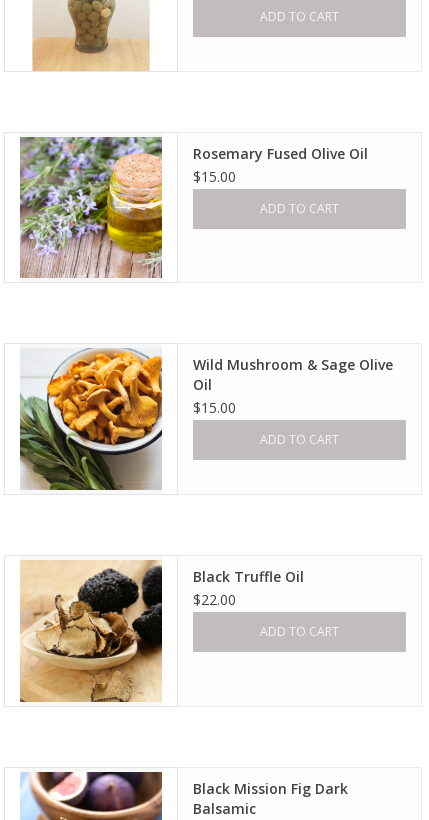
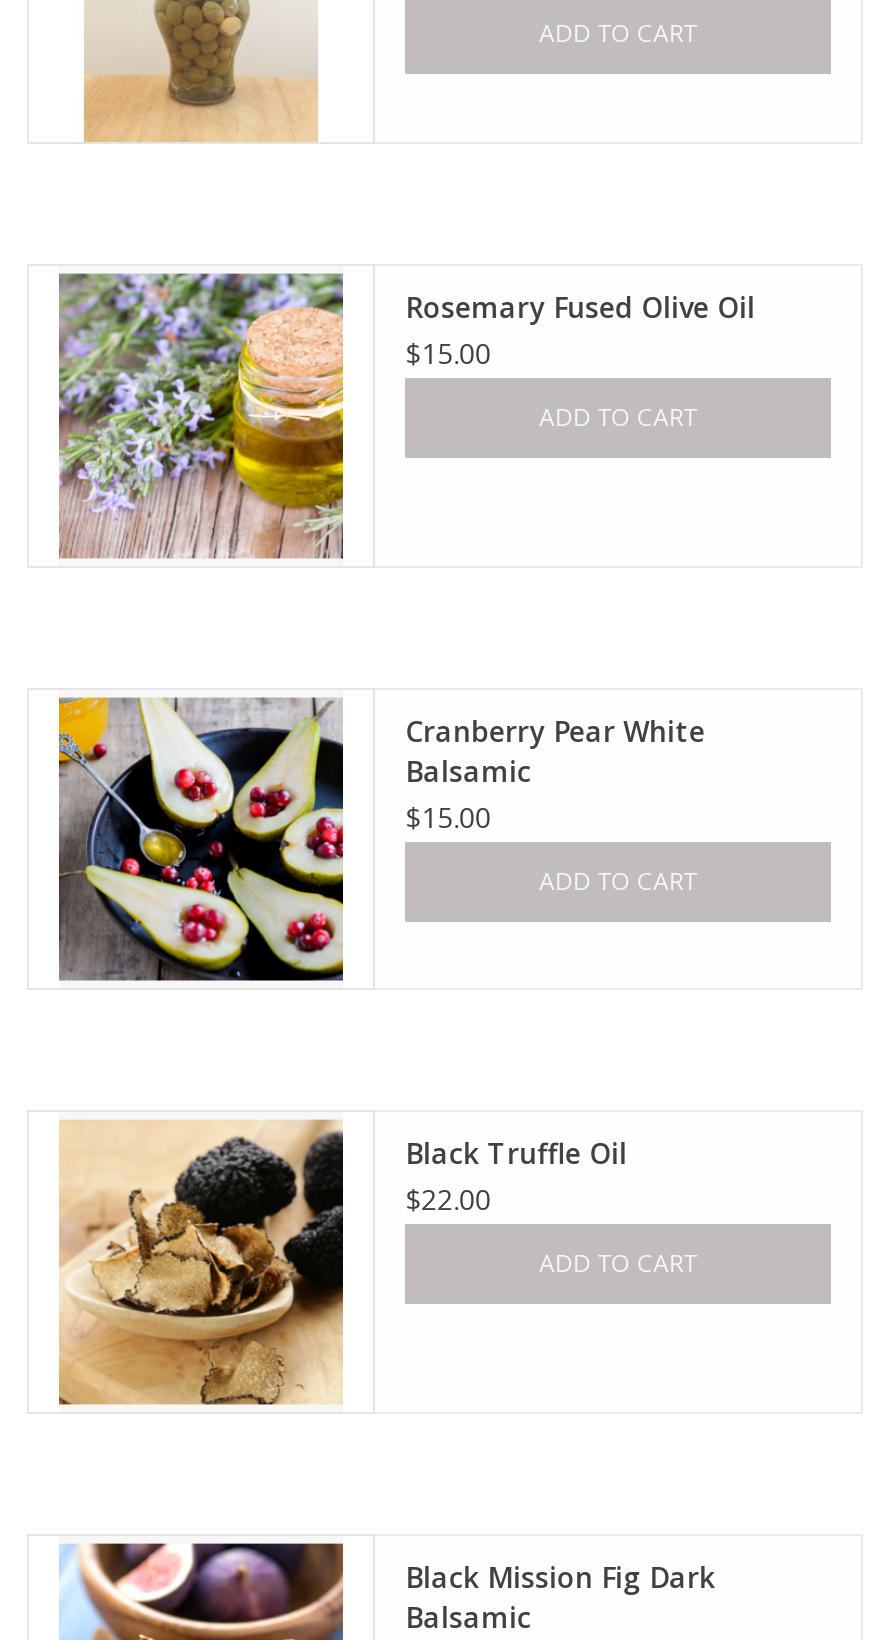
[20,349,393,491] [image] | Wild Mushroom & Sage Olive | Oil -> [57,696,705,982] [image] | Cranberry Pear White | Balsamic

